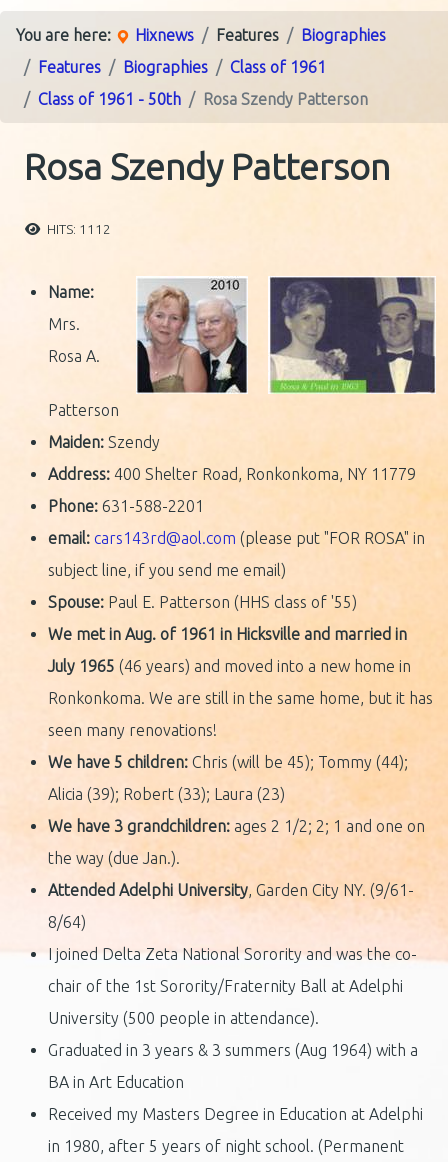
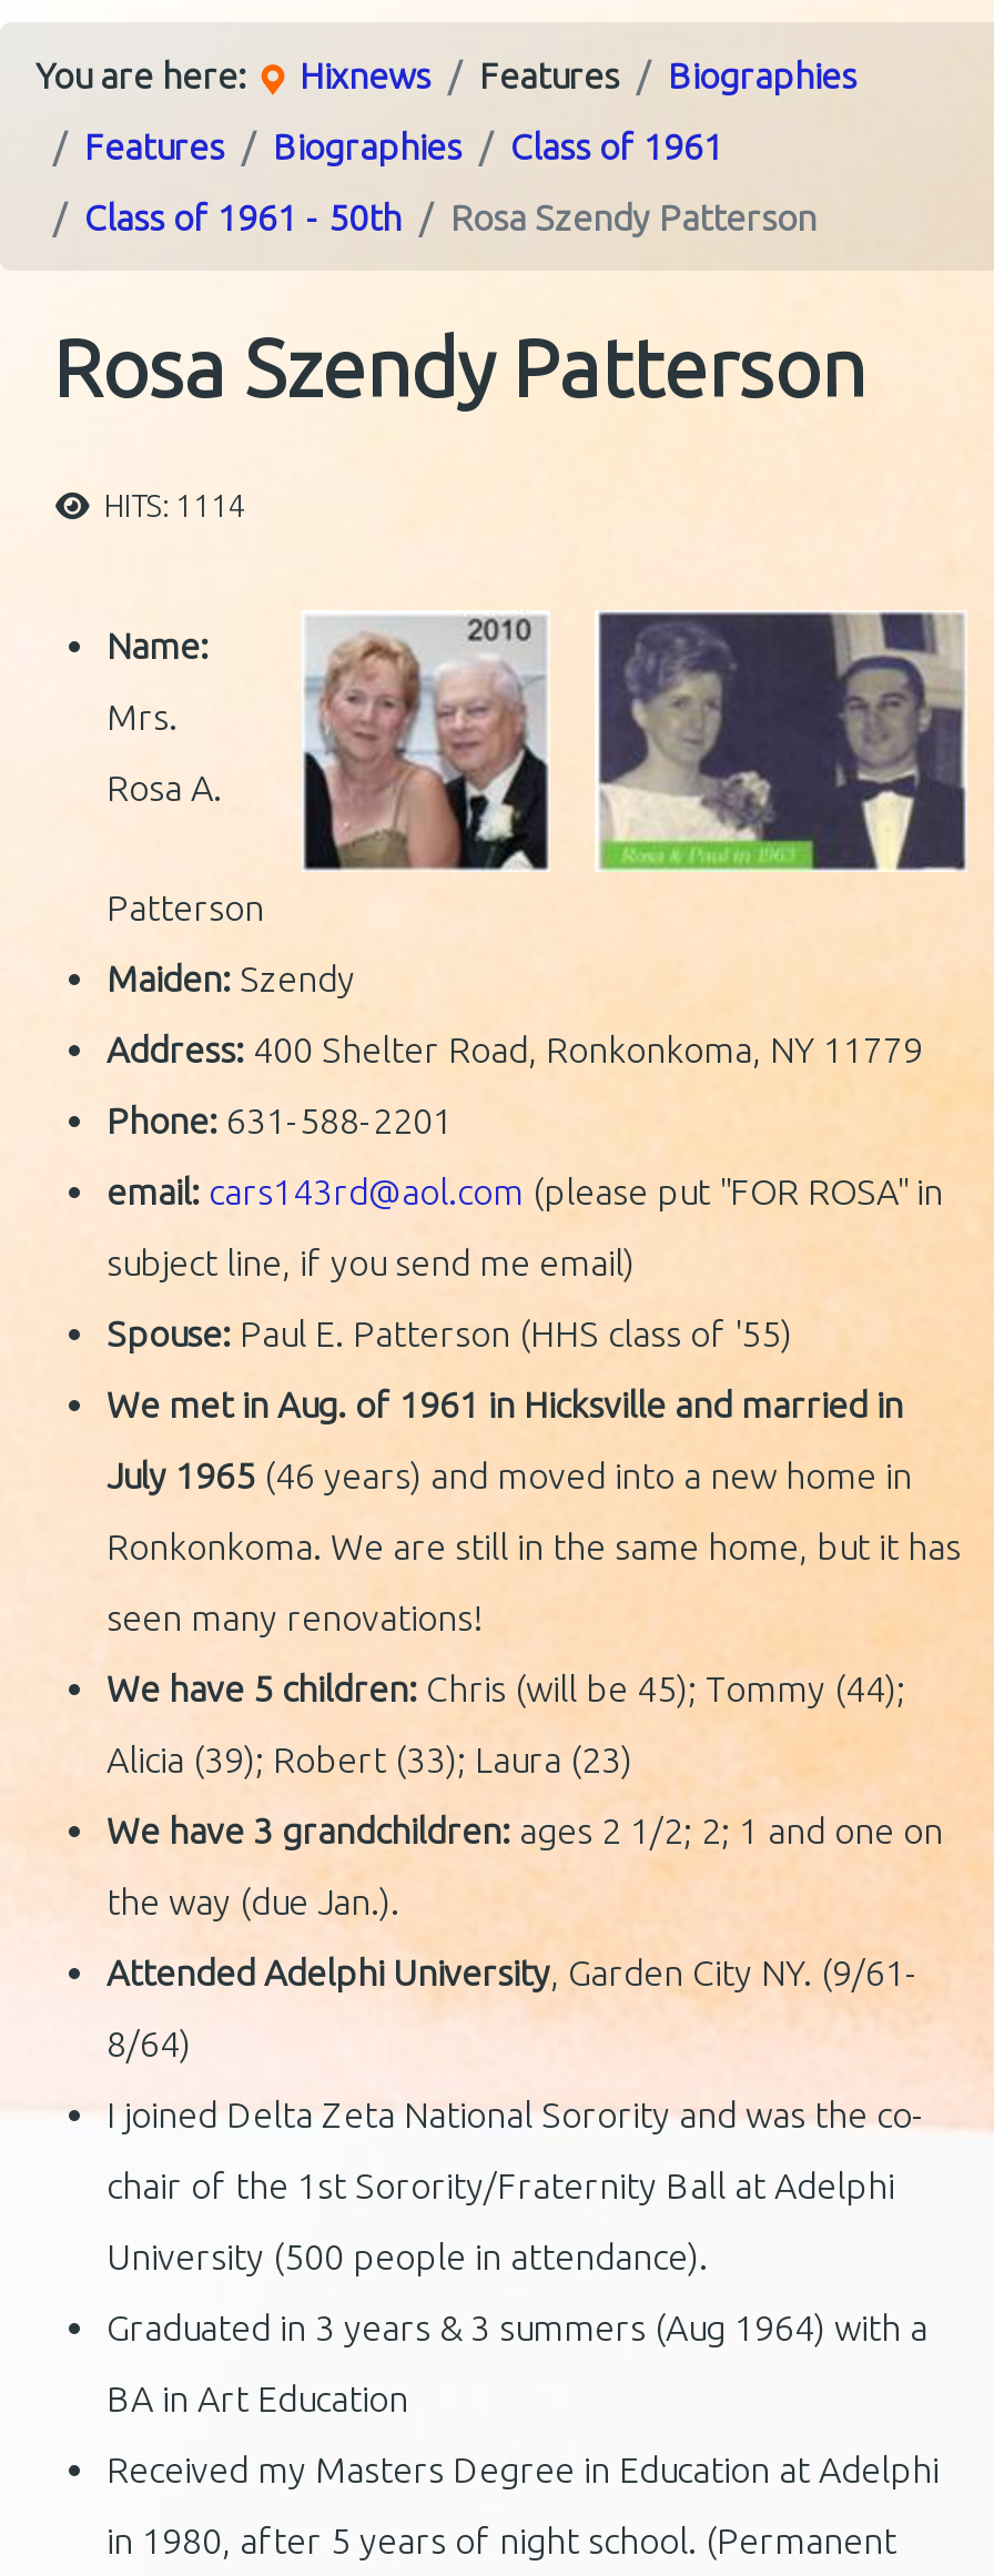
[44,221,111,237] HITS: 1112 -> [98,488,246,524] HITS: 1114

